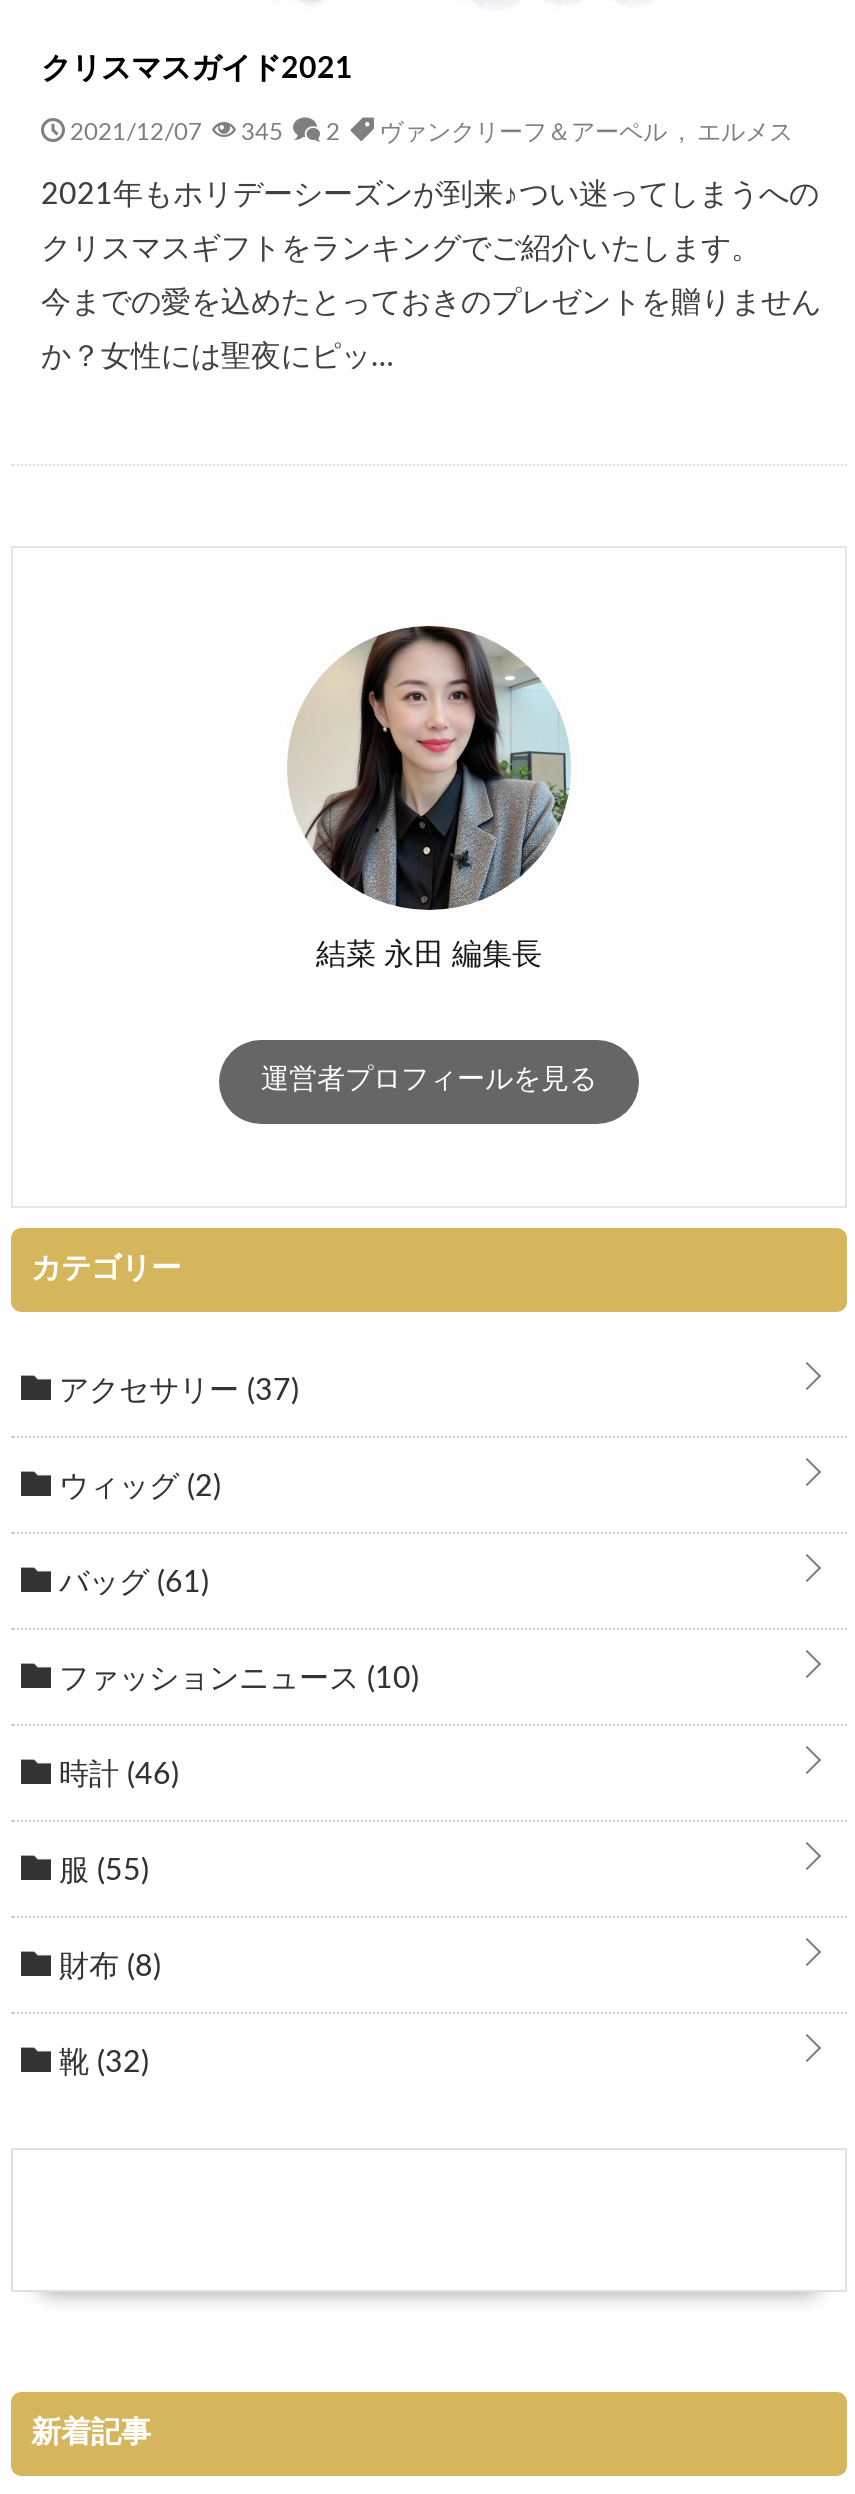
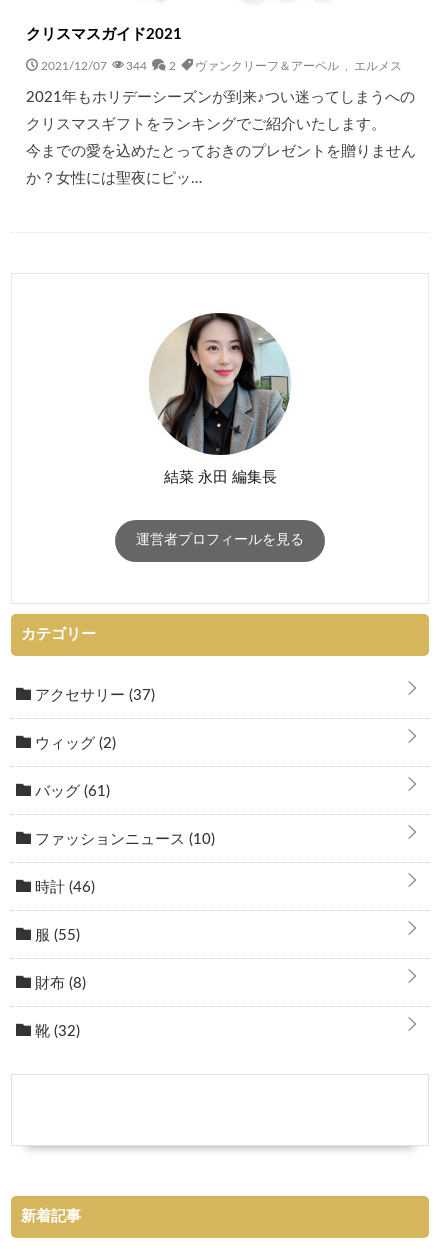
[70,118,793,142] 2021/12/07 345 2 ヴァンクリーフ＆アーペル,エルメス -> [40,59,402,71] 2021/12/07 344 2 ヴァンクリーフ＆アーペル,エルメス

